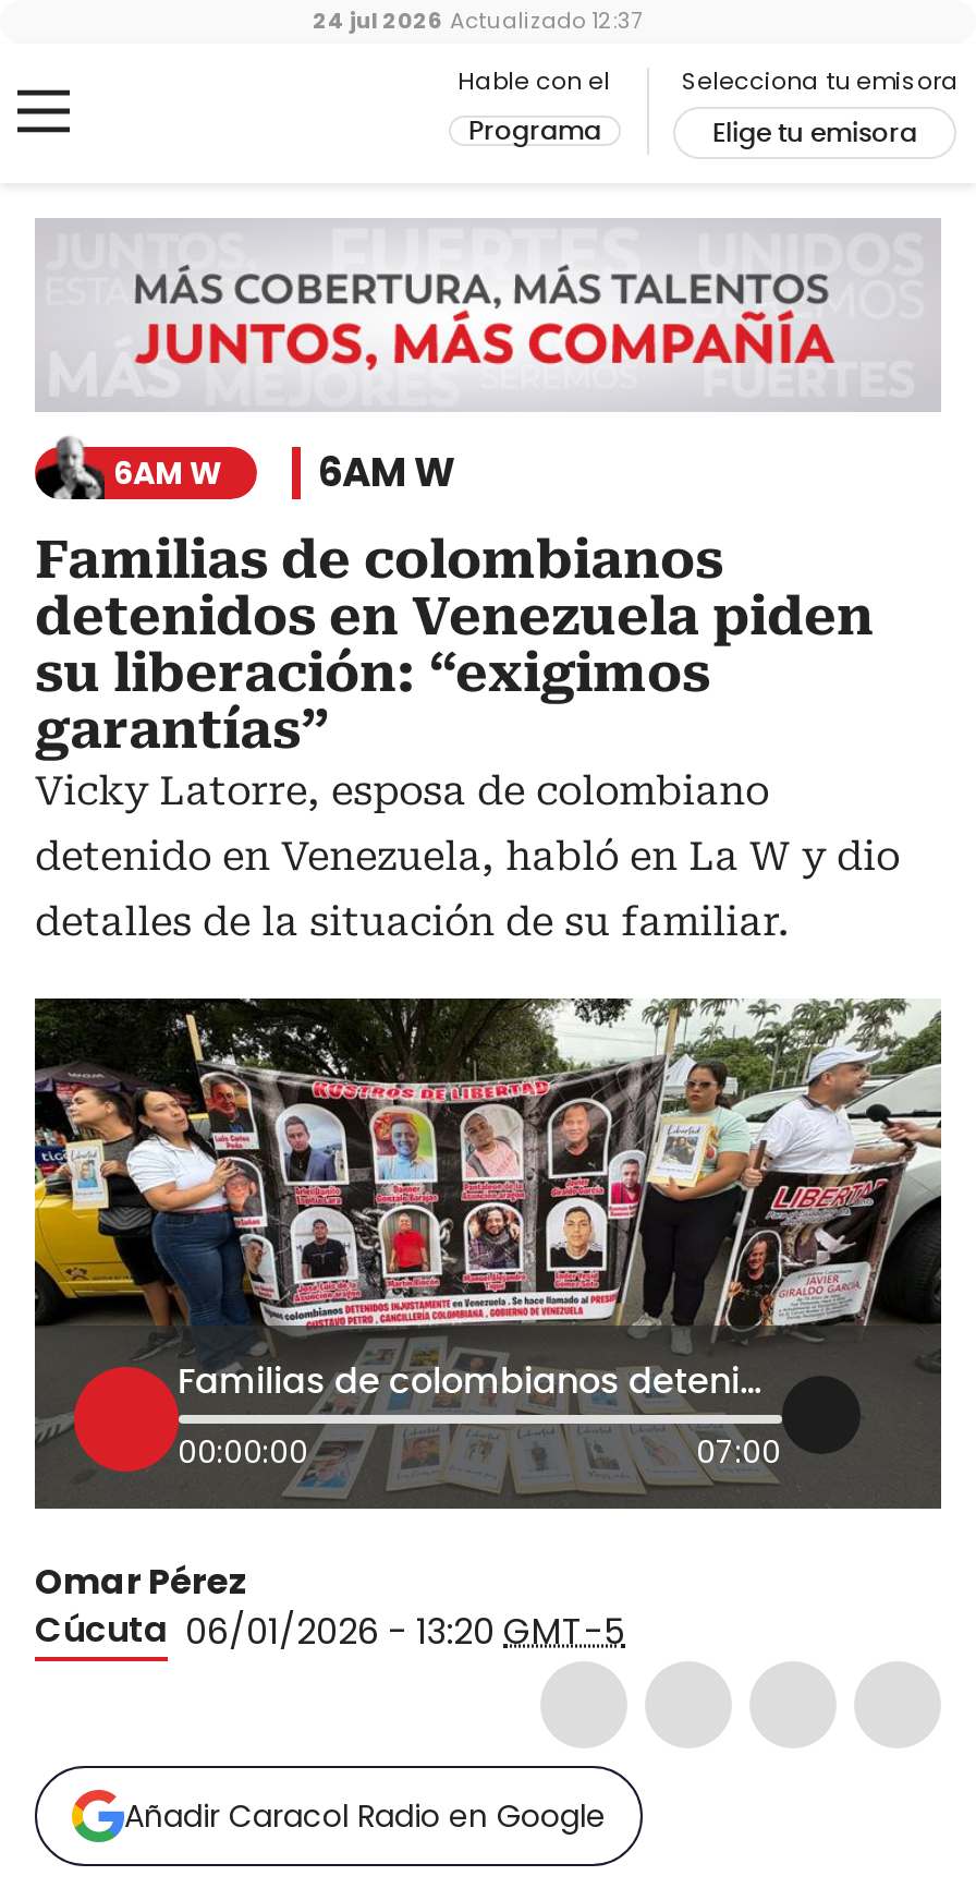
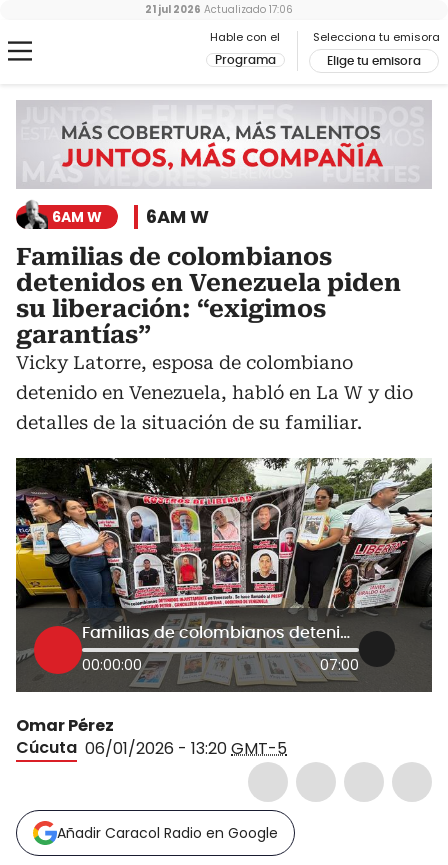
[313,4,642,37] 24 jul 2026 Actualizado 12:37 -> [145,2,293,17] 21 jul 2026 Actualizado 17:06

